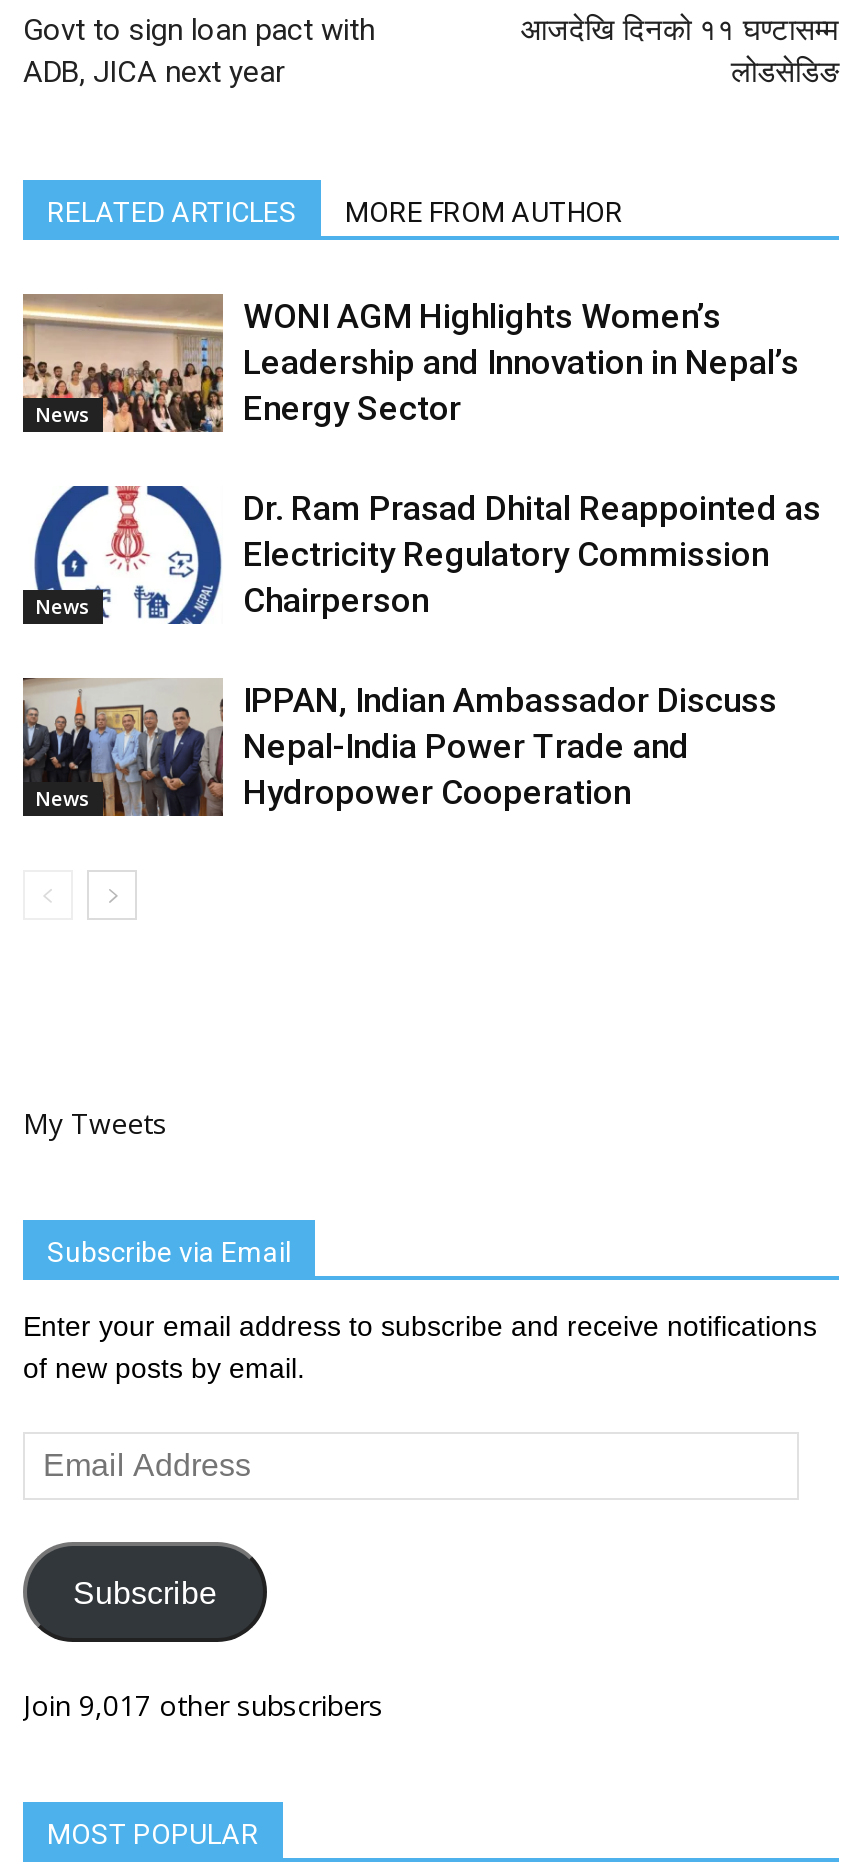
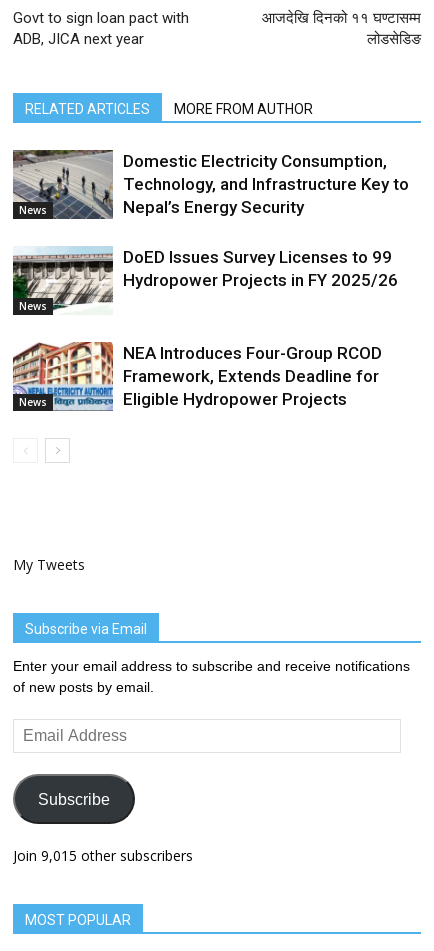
[21,292,799,434] [image] | WONI AGM Highlights Women’s | Leadership and Innovation in Nepal’s | Energy Sector -> [12,149,409,220] [image] | Domestic Electricity Consumption, | Technology, and Infrastructure Key to | Nepal’s Energy Security
[23,484,821,626] [image] | Dr. Ram Prasad Dhital Reappointed as | Electricity Regulatory Commission | Chairperson -> [12,246,398,315] [image] | DoED Issues Survey Licenses to 99 | Hydropower Projects in FY 2025/26
[21,676,777,818] [image] | IPPAN, Indian Ambassador Discuss | Nepal-India Power Trade and | Hydropower Cooperation -> [12,341,382,412] [image] | NEA Introduces Four-Group RCOD | Framework, Extends Deadline for | Eligible Hydropower Projects
[23,1686,383,1724] Join 9,017 other subscribers -> [13,846,193,865] Join 9,015 other subscribers

